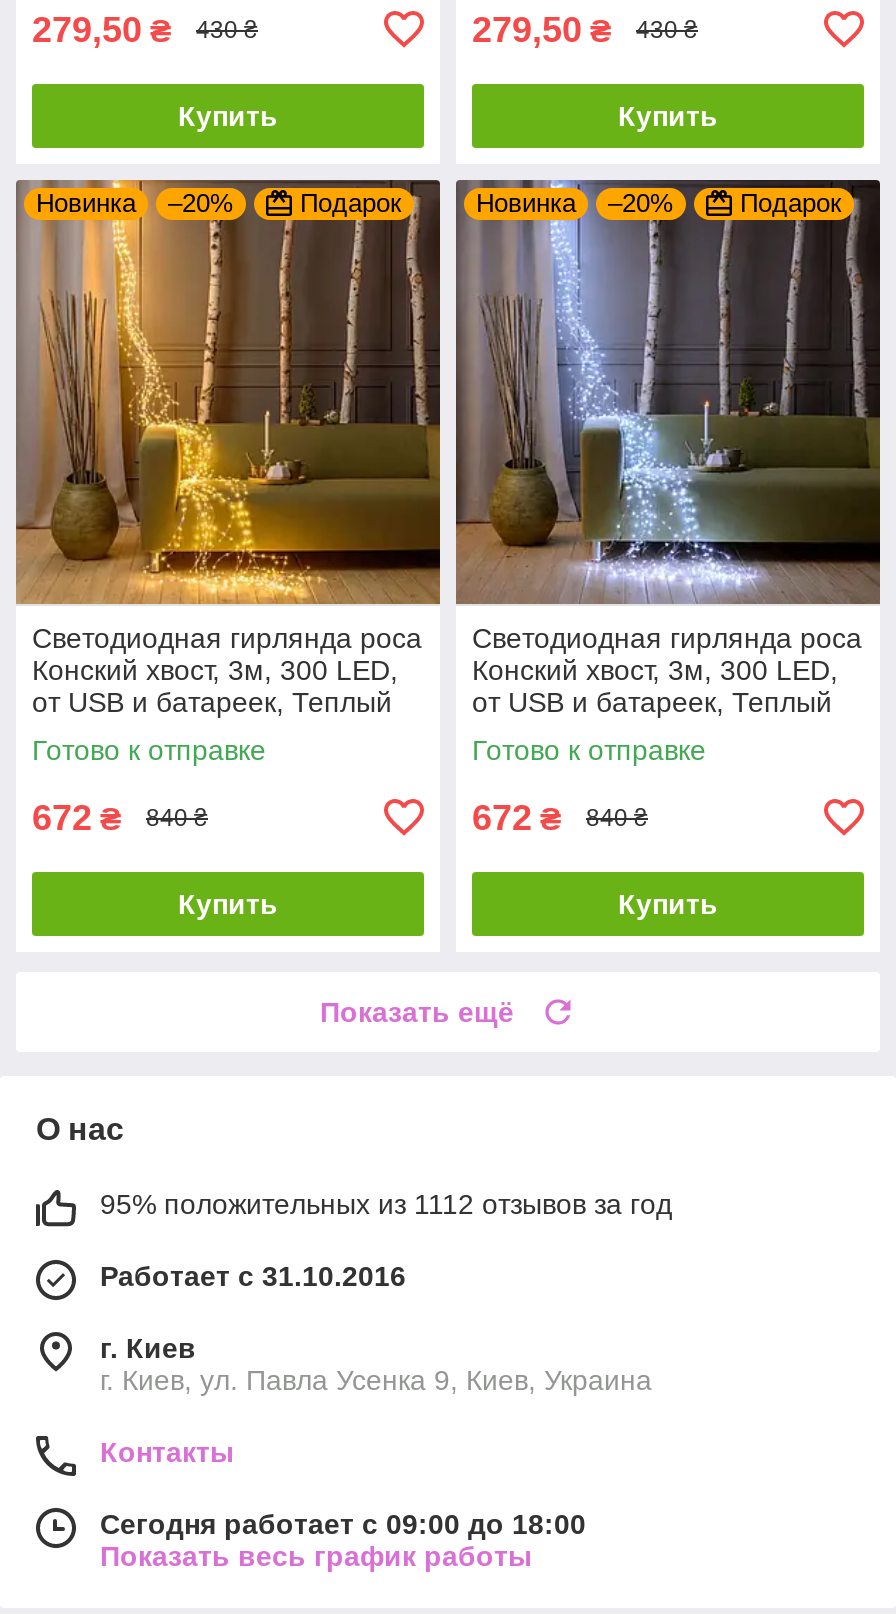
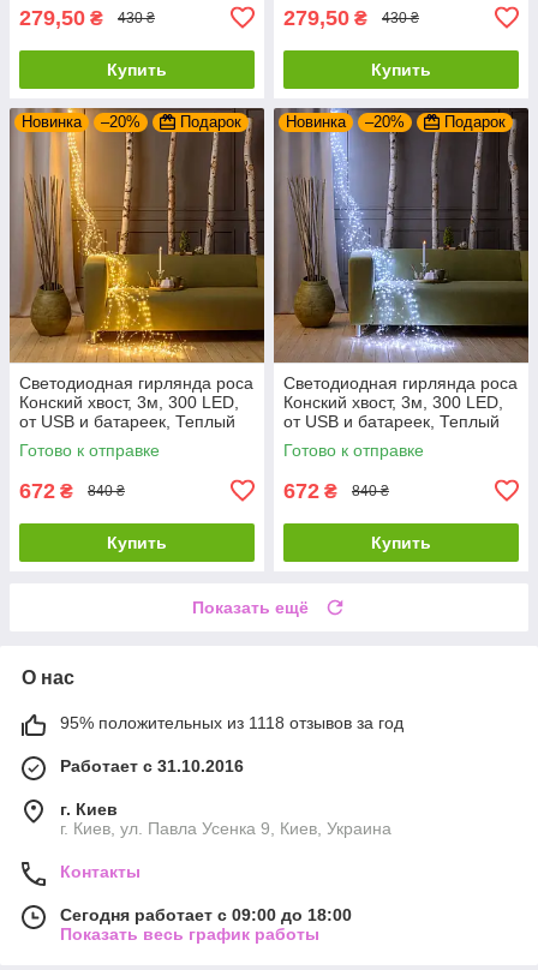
[100,1188,672,1220] 95% положительных из 1112 отзывов за год -> [60,713,403,732] 95% положительных из 1118 отзывов за год

